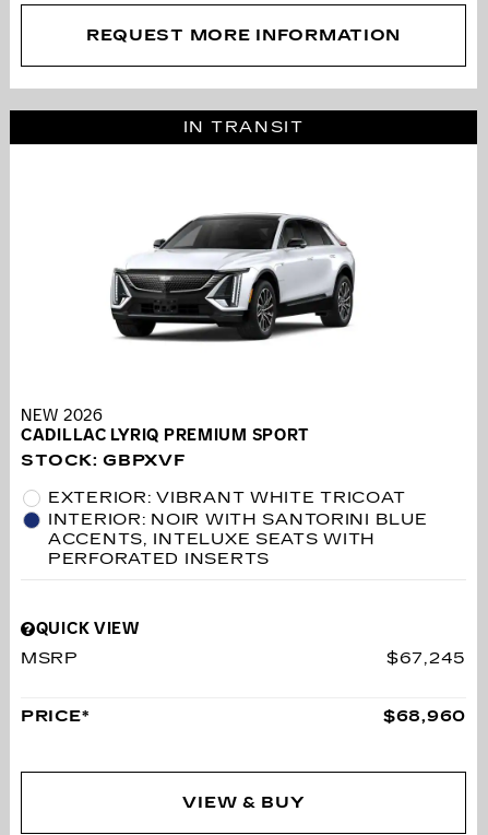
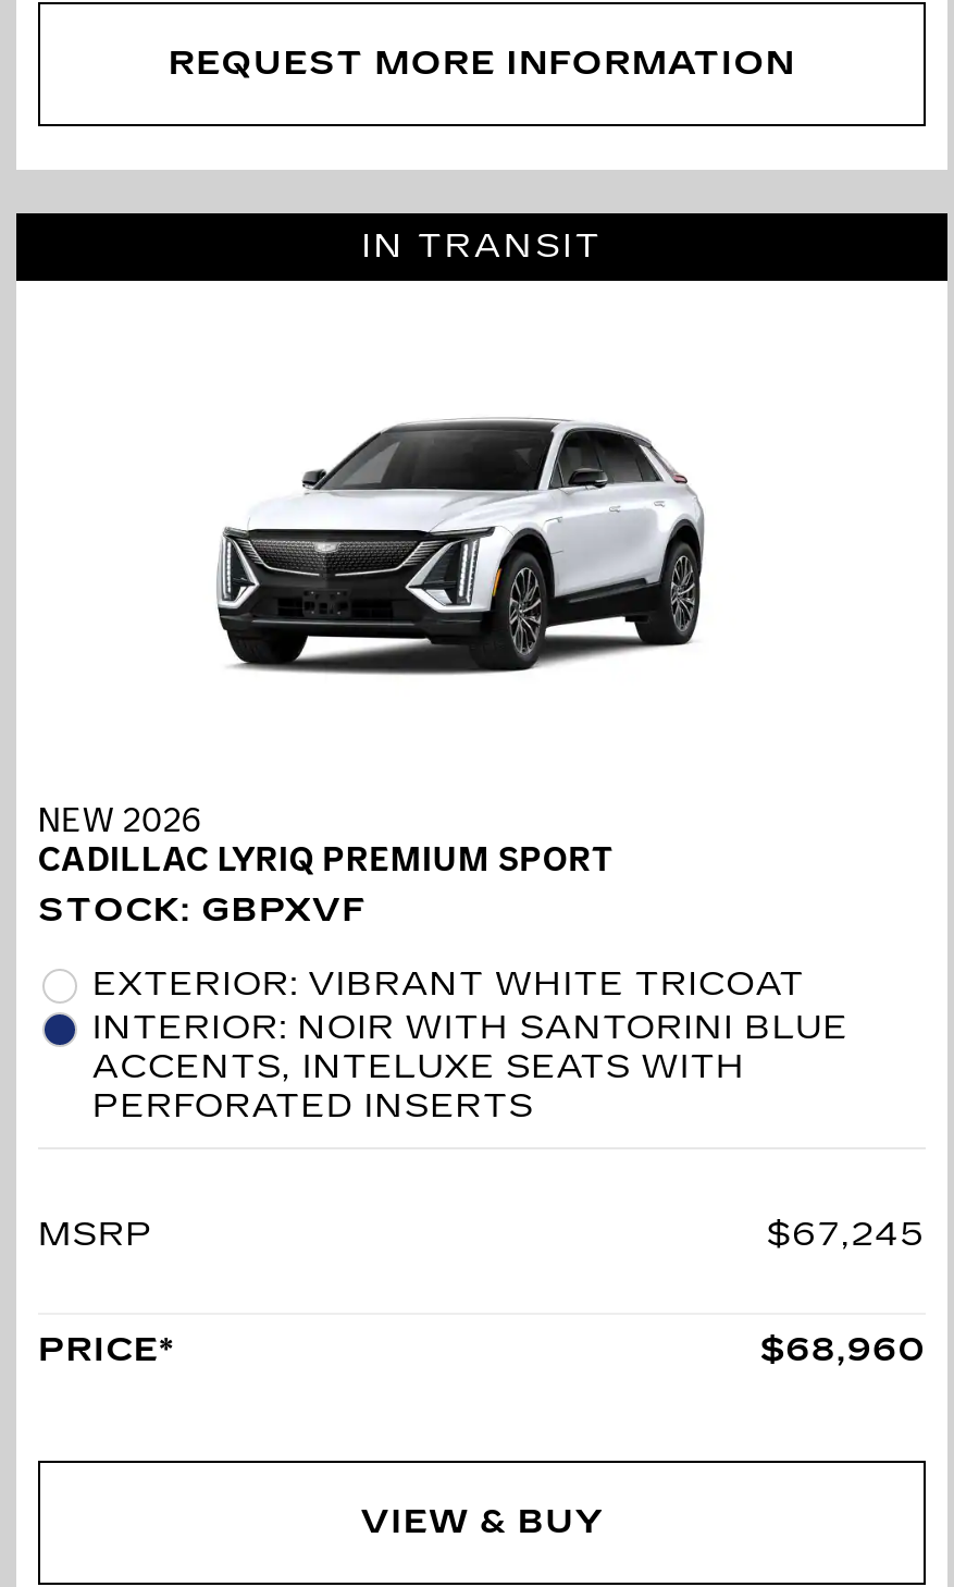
[36,619,140,638] QUICK VIEW -> none

